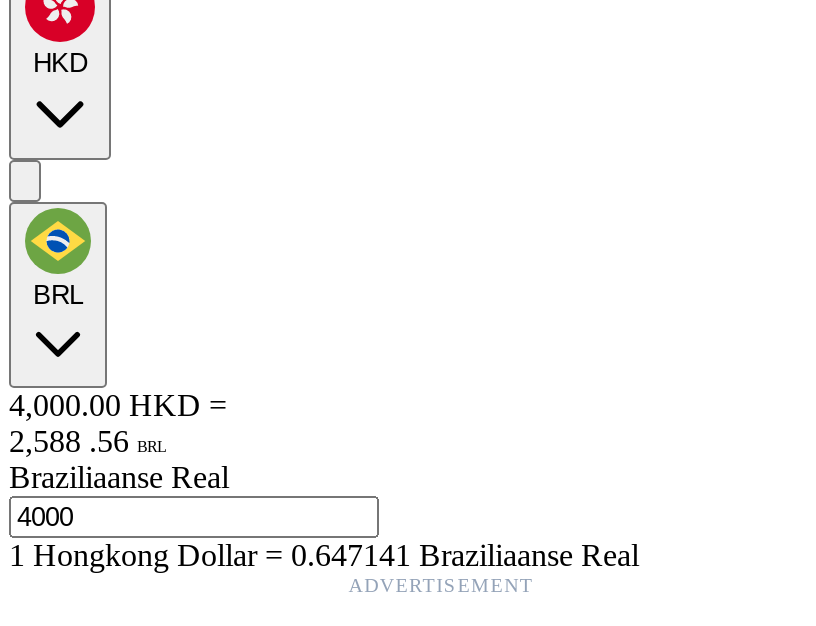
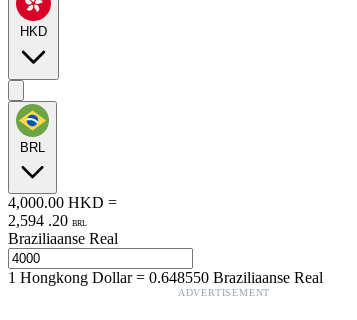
[9,424,167,458] 2,588 . 56 BRL -> [8,212,87,229] 2,594 . 20 BRL
[9,538,639,572] 1Hongkong Dollar=0.647141 Braziliaanse Real -> [8,269,323,286] 1Hongkong Dollar=0.648550 Braziliaanse Real

